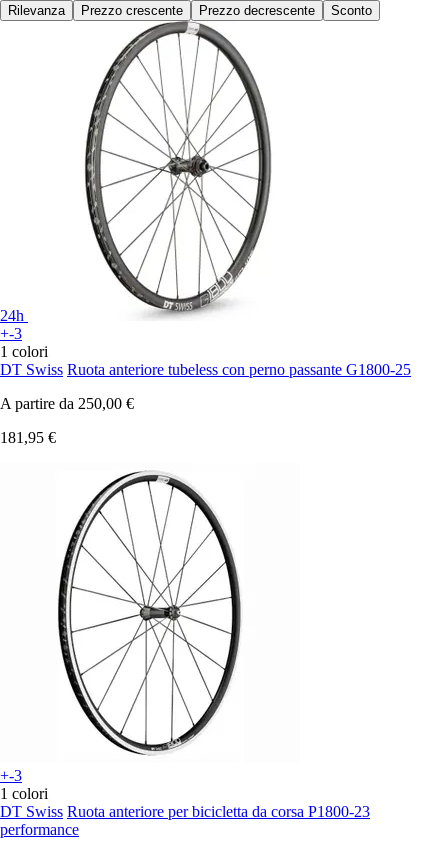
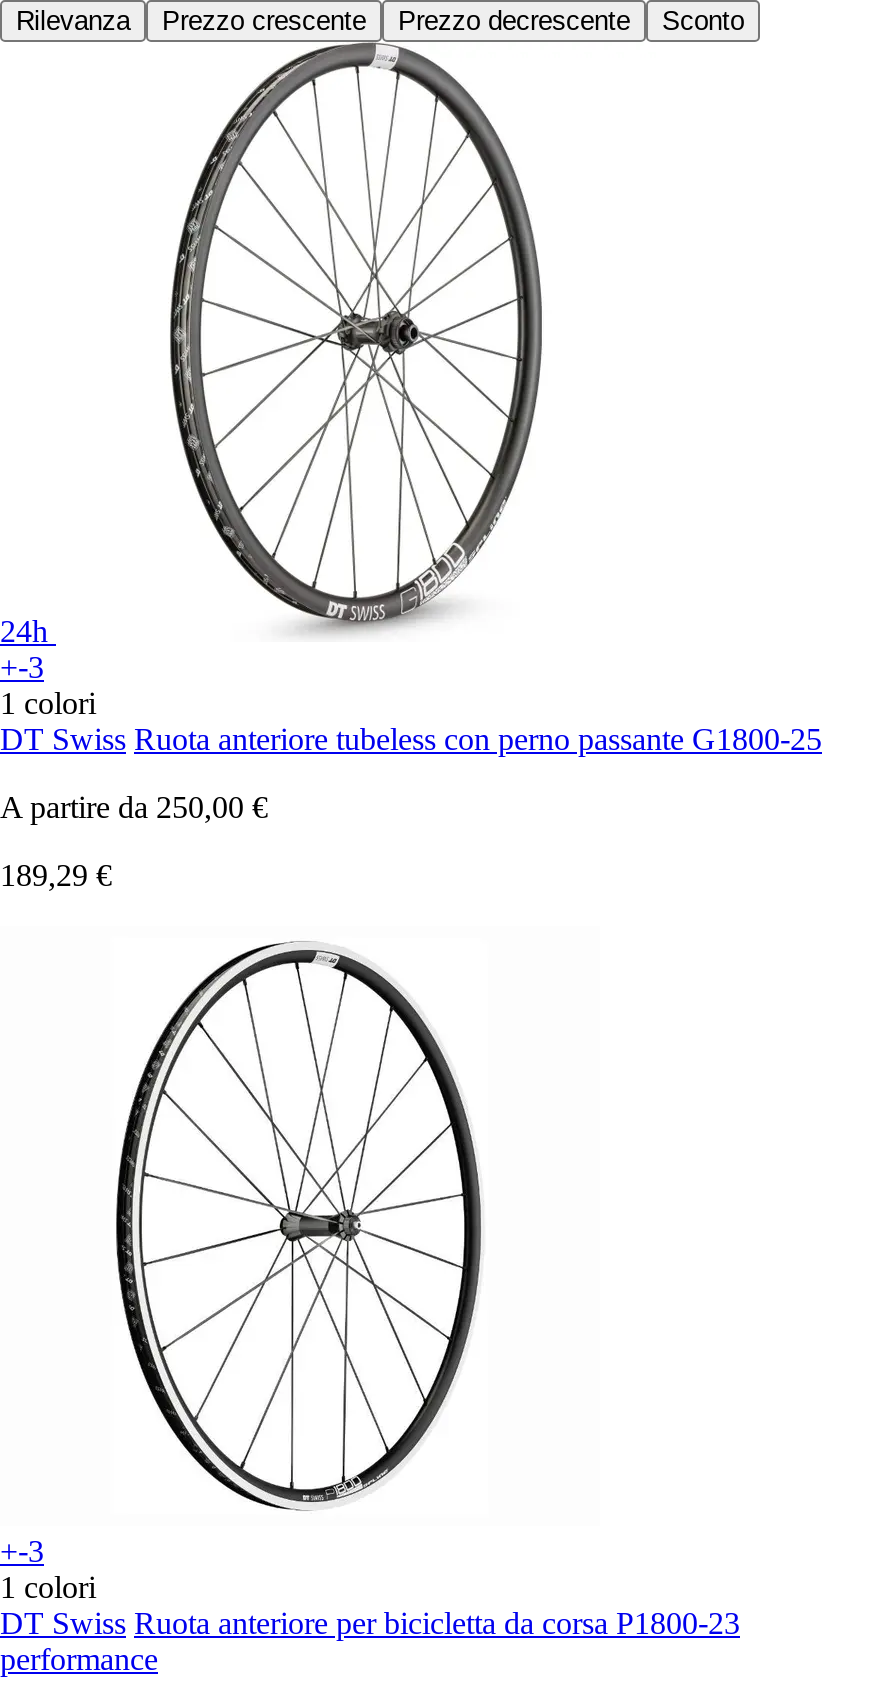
[0,429,56,446] 181,95 € -> [0,857,112,891] 189,29 €

